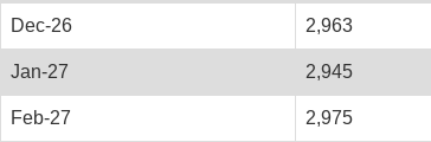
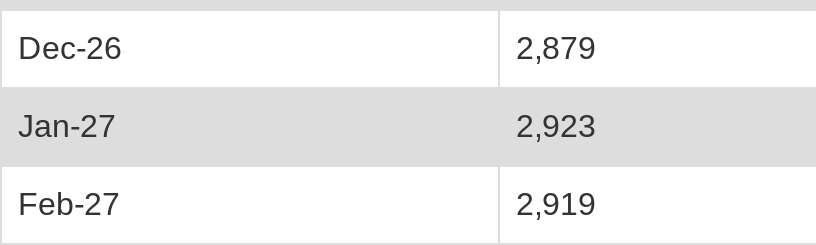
[305,15,353,35] 2,963 -> [516,30,596,64] 2,879
[305,61,353,81] 2,945 -> [516,108,596,142] 2,923
[305,107,353,127] 2,975 -> [516,186,596,220] 2,919

